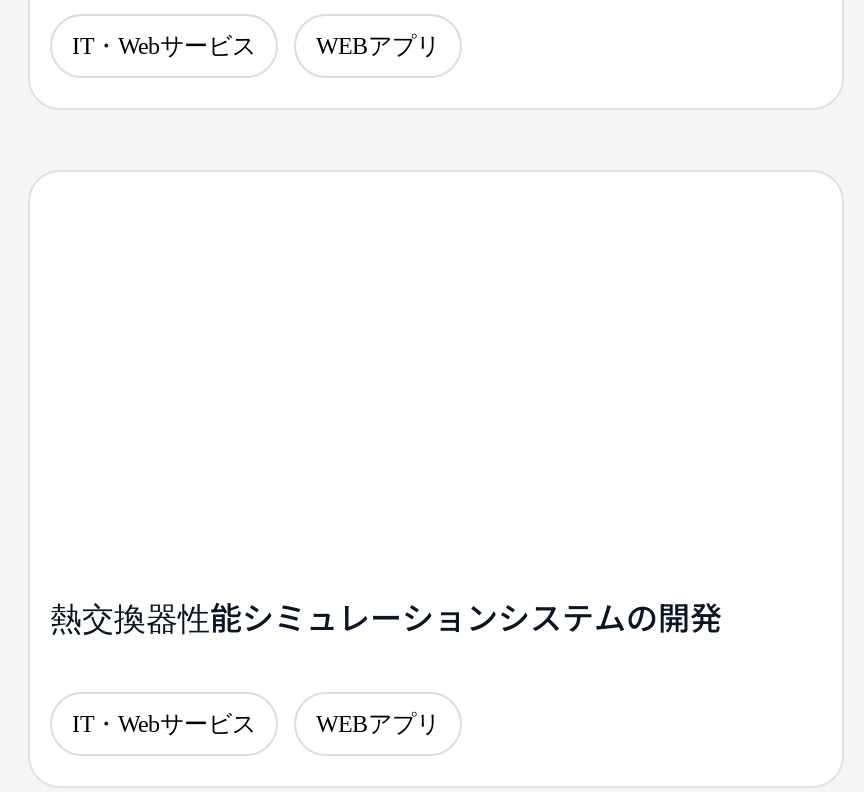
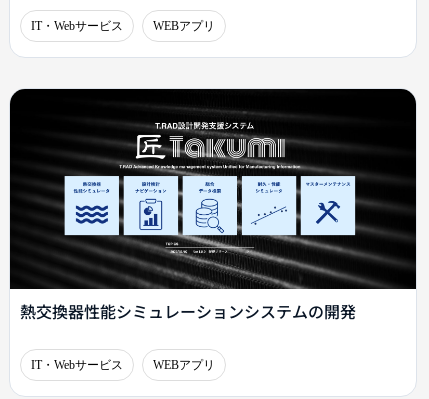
none -> [9,88,417,290] [image]

